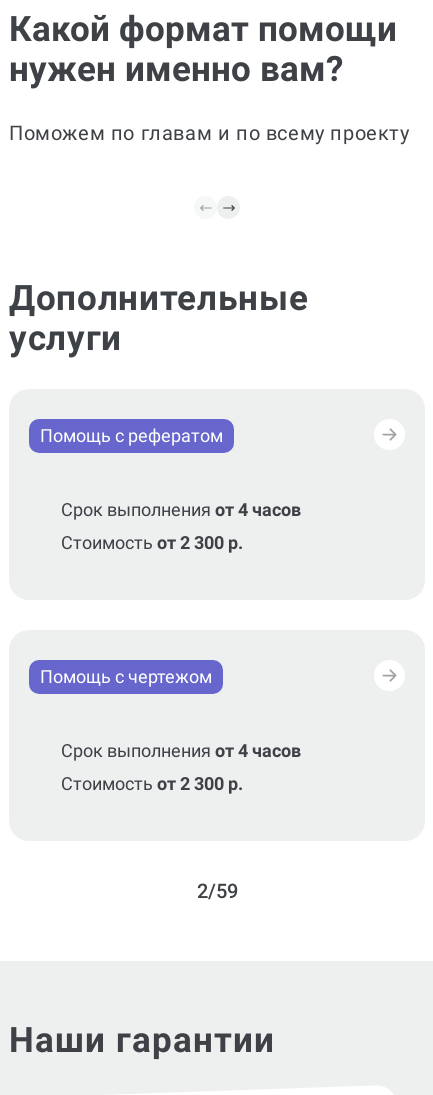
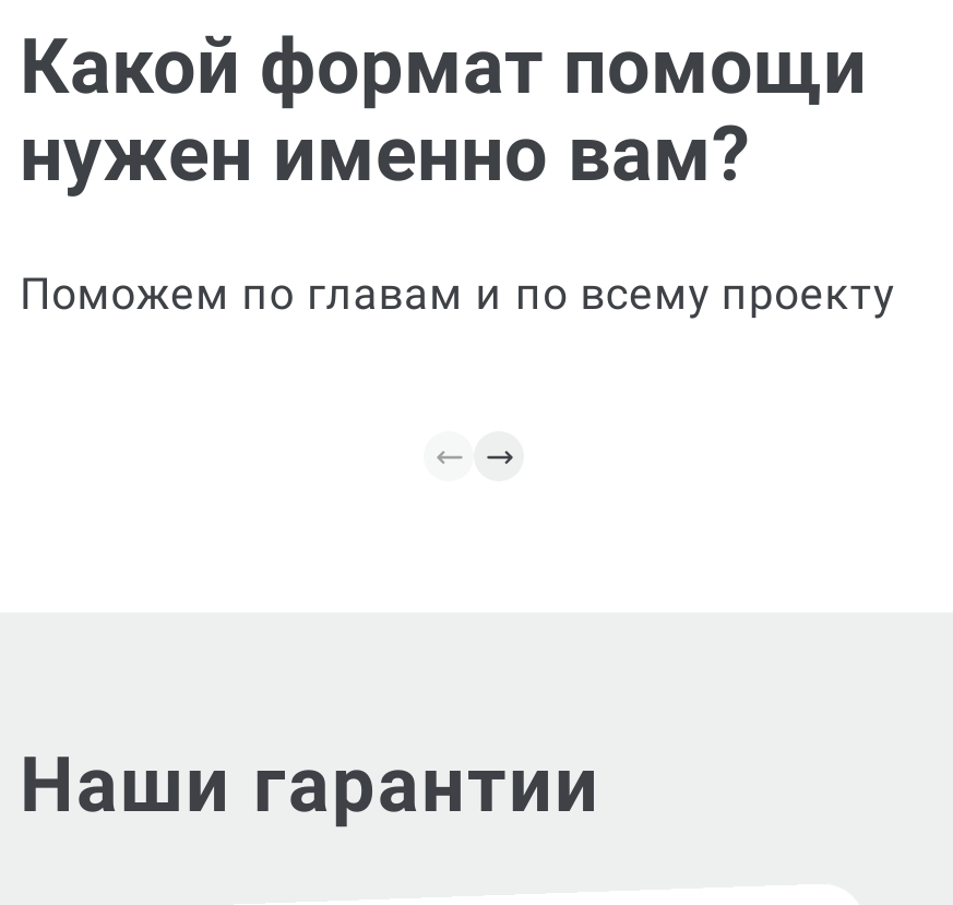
[9,278,308,446] Дополнительные | услуги | Помощь с рефератом -> none
[61,499,301,553] Срок выполнения от 4 часов | Стоимость от 2 300 р. -> none
[40,666,212,687] Помощь с чертежом -> none
[61,740,301,794] Срок выполнения от 4 часов | Стоимость от 2 300 р. -> none
[196,879,237,903] 2/59 -> none

